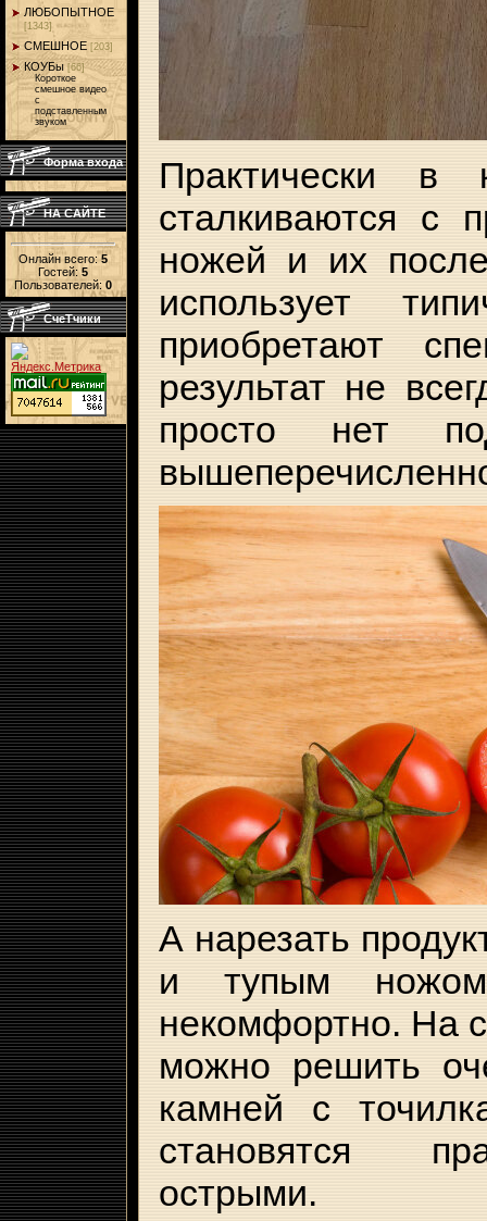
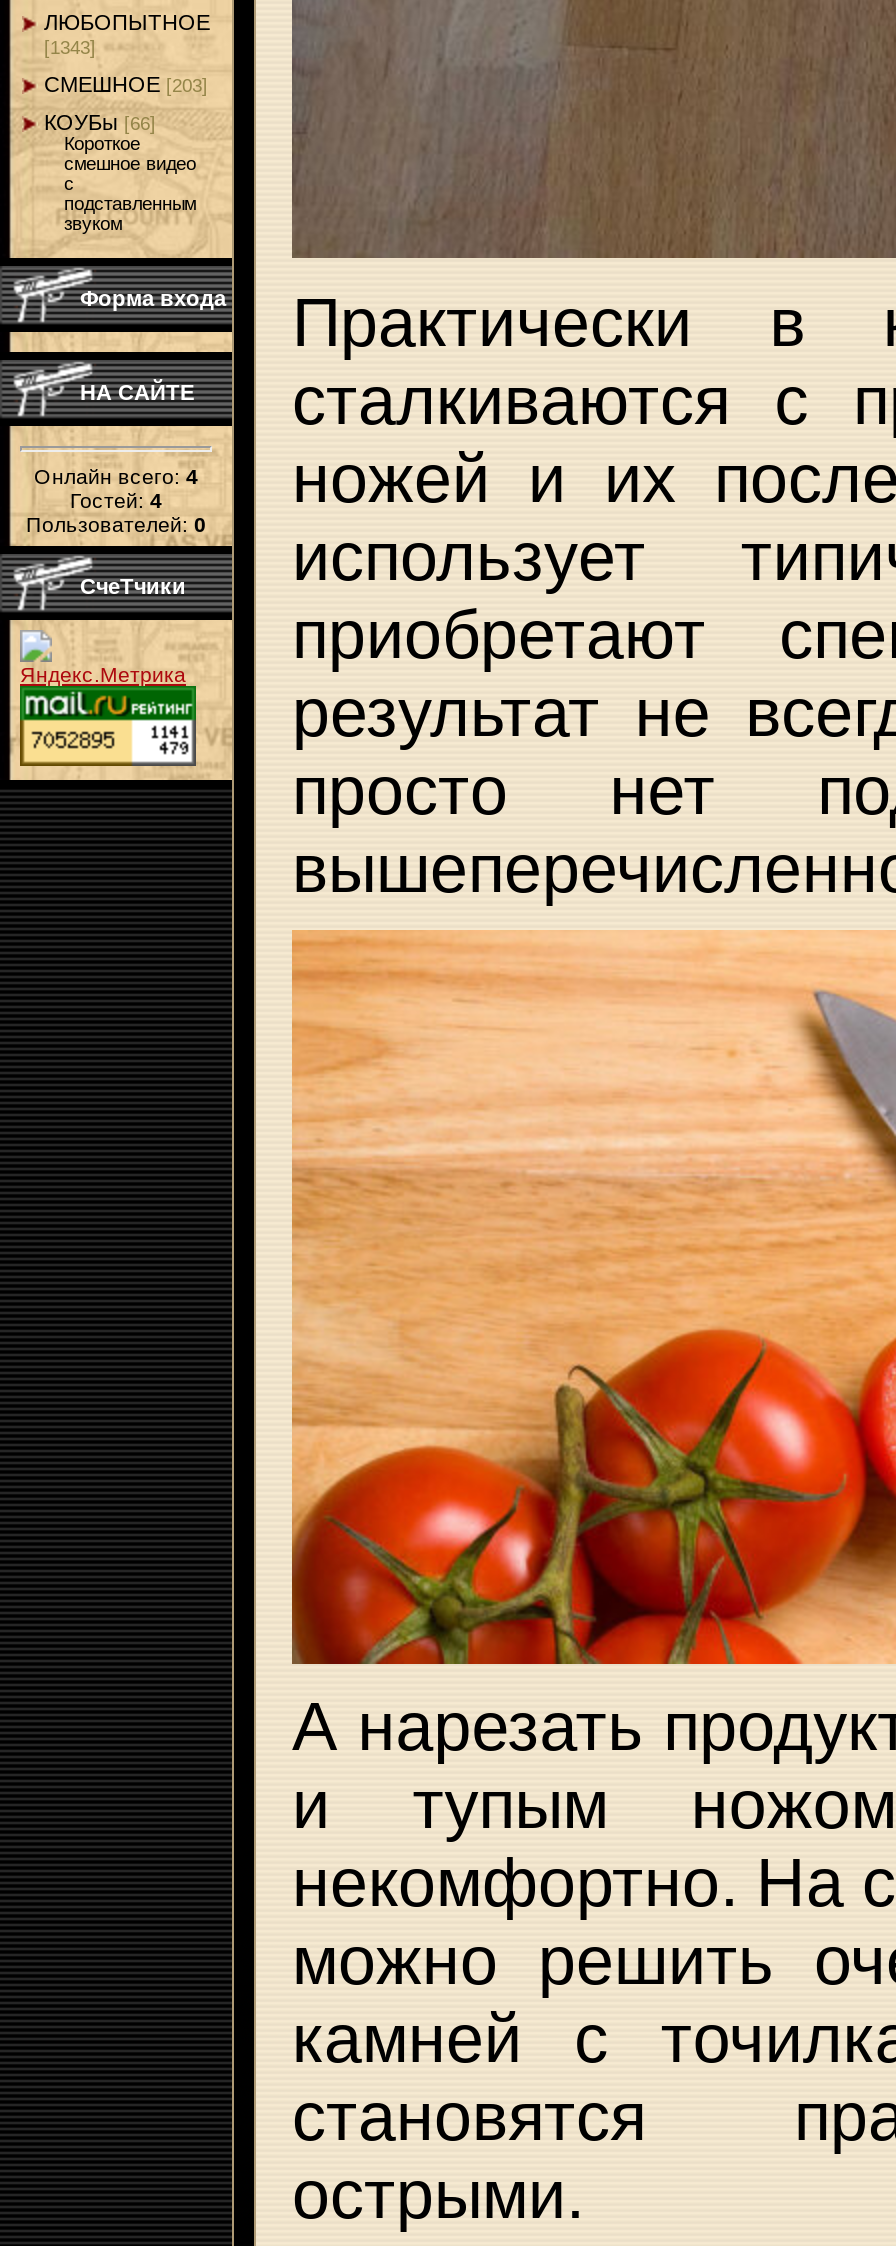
[18,252,108,265] Онлайн всего: 5 -> [34,463,198,487] Онлайн всего: 4
[38,265,88,278] Гостей: 5 -> [70,487,162,511] Гостей: 4

